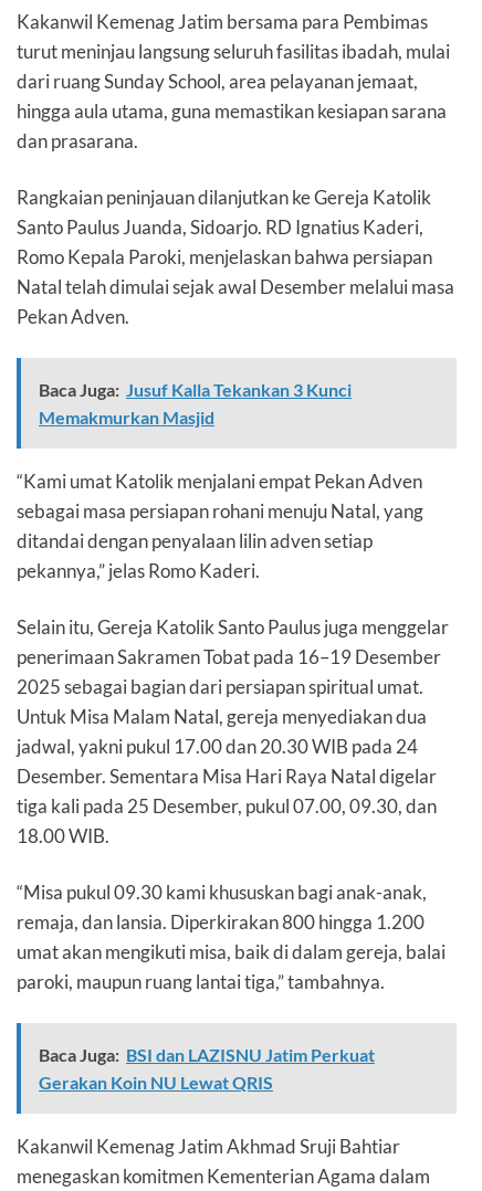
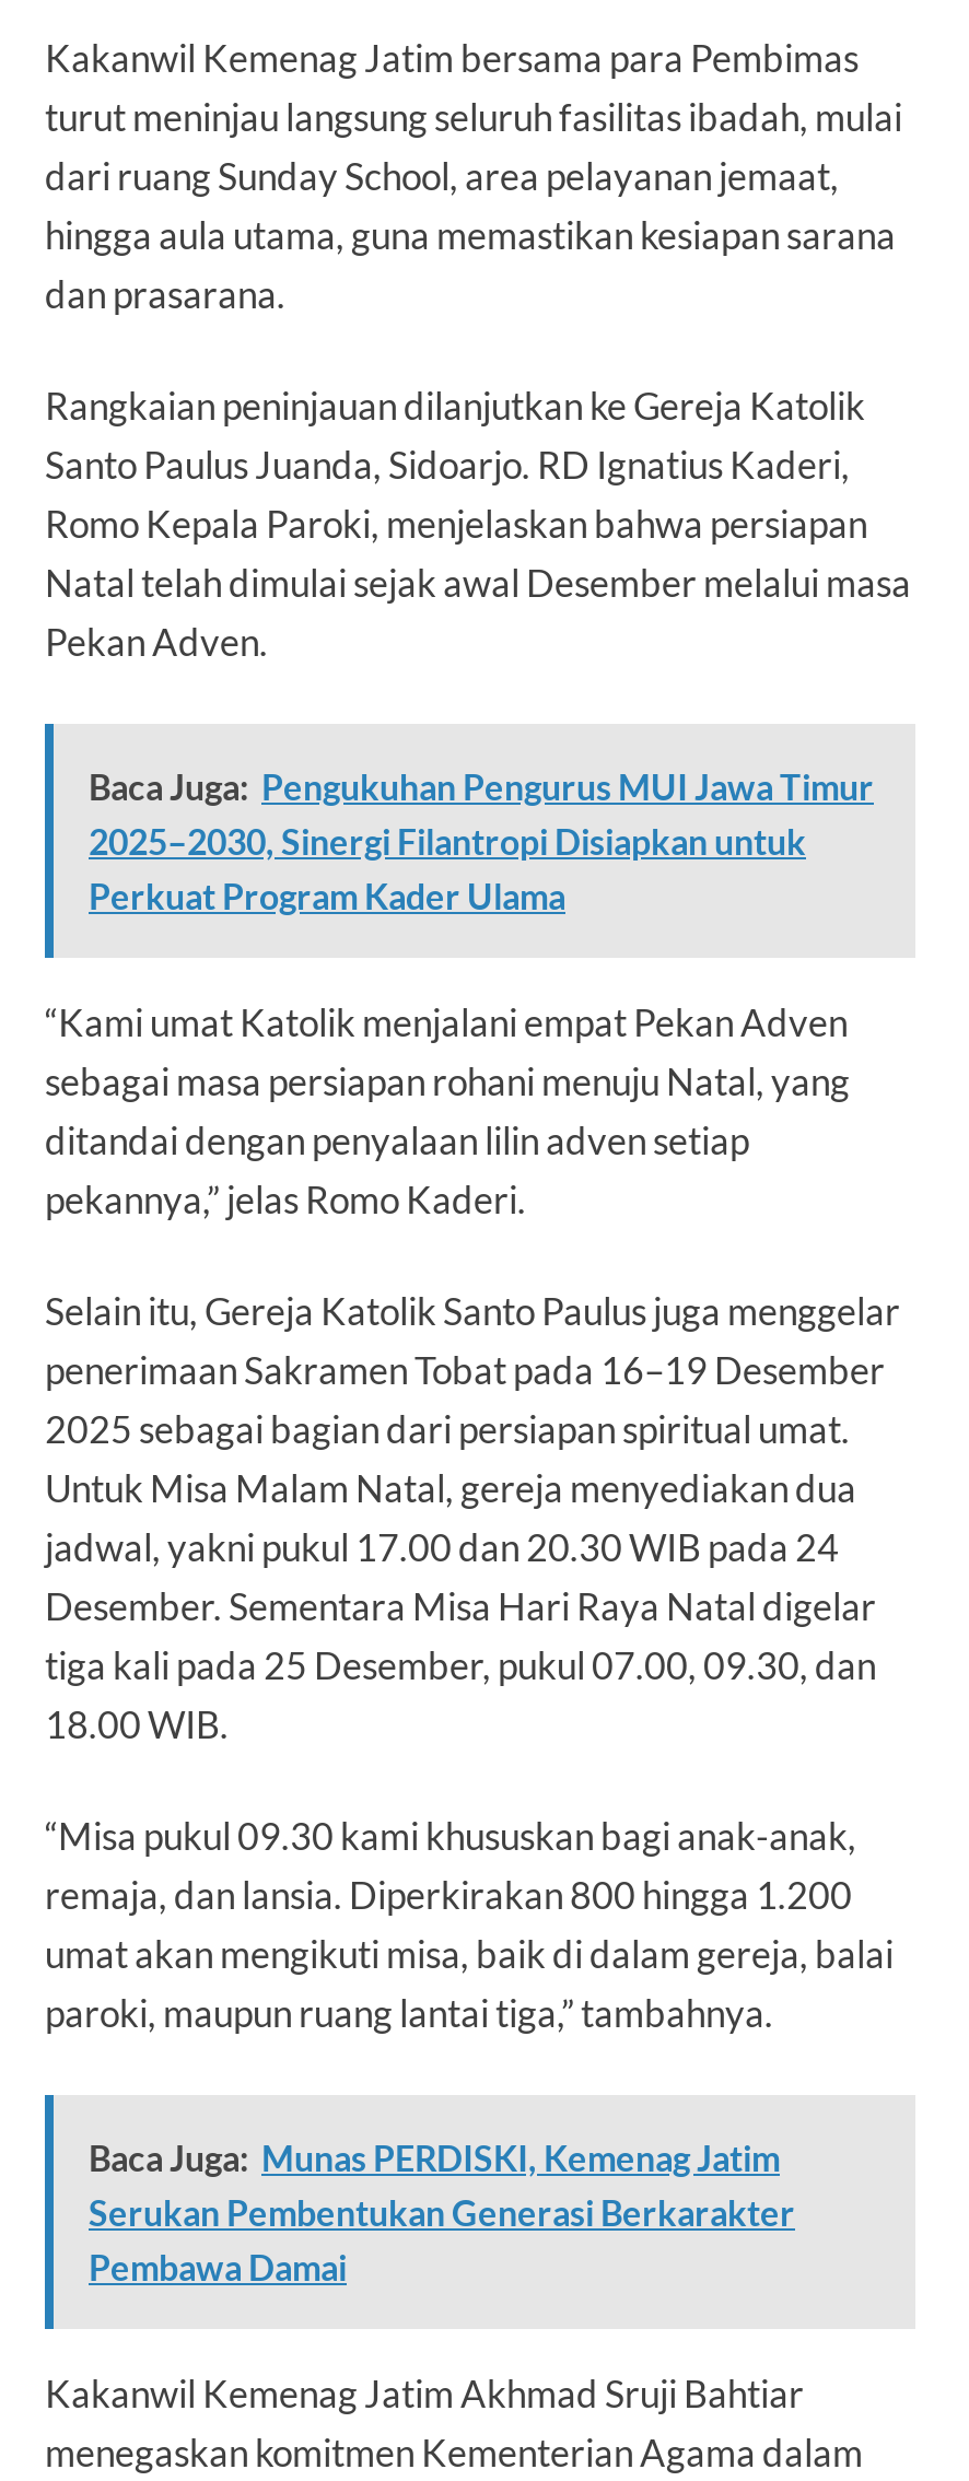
[39,379,352,428] Baca Juga: Jusuf Kalla Tekankan 3 Kunci | Memakmurkan Masjid -> [89,764,874,915] Baca Juga: Pengukuhan Pengurus MUI Jawa Timur | 2025–2030, Sinergi Filantropi Disiapkan untuk | Perkuat Program Kader Ulama
[39,1044,375,1093] Baca Juga: BSI dan LAZISNU Jatim Perkuat | Gerakan Koin NU Lewat QRIS -> [89,2135,795,2286] Baca Juga: Munas PERDISKI, Kemenag Jatim | Serukan Pembentukan Generasi Berkarakter | Pembawa Damai

